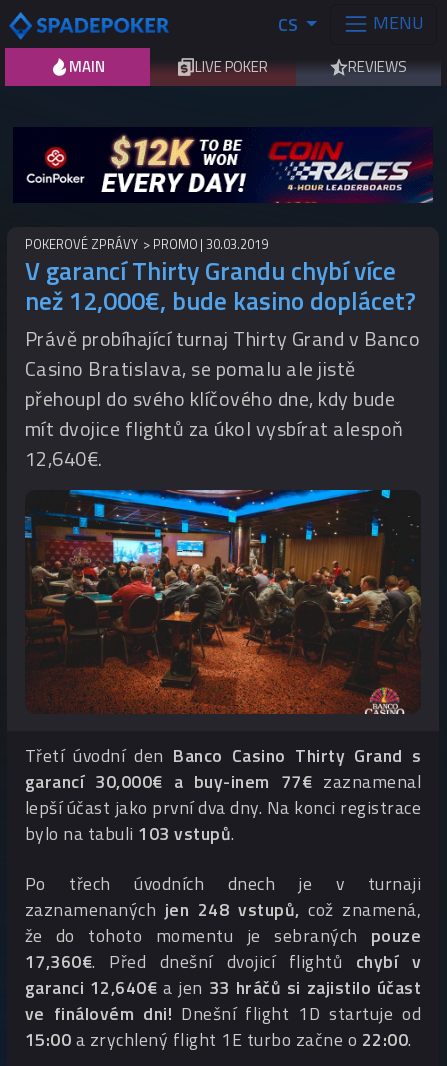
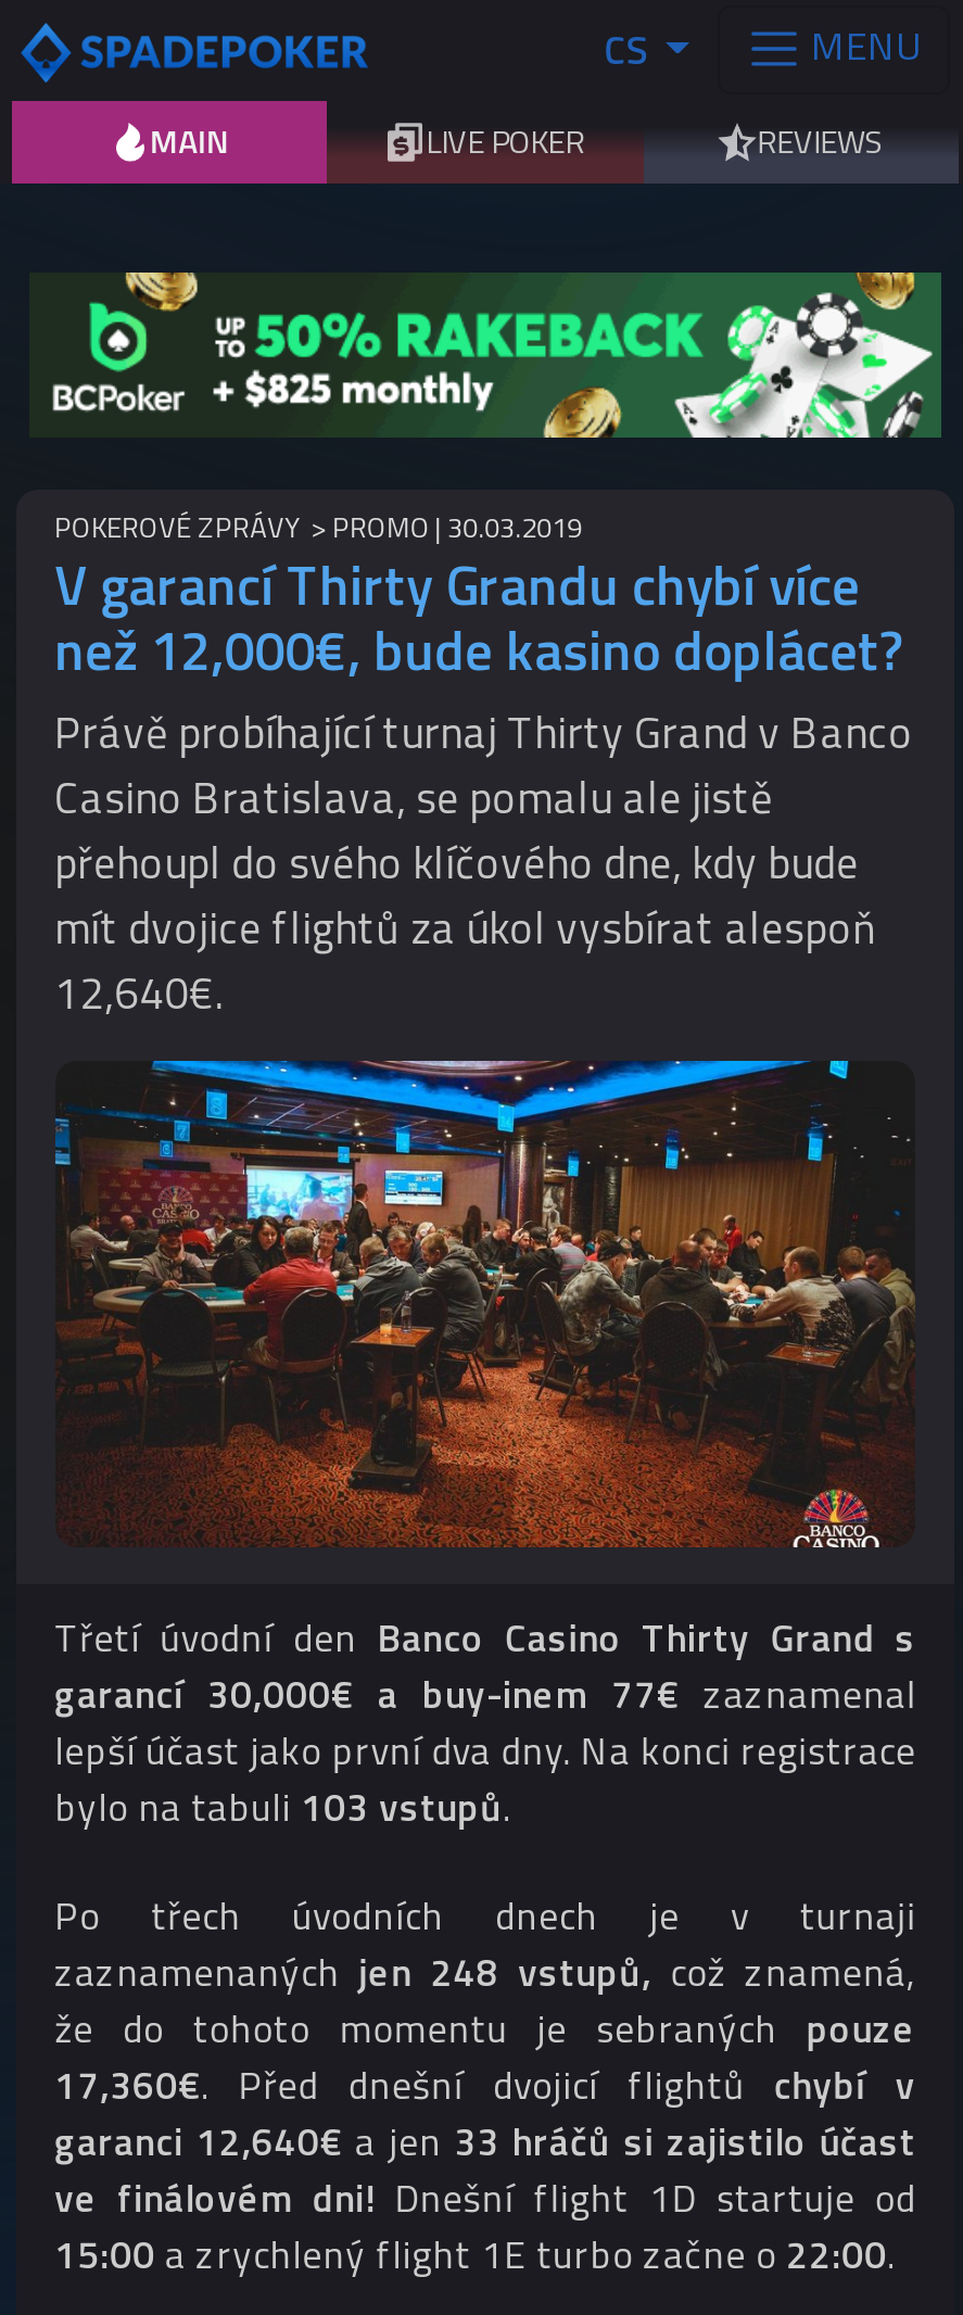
[14,127,434,204] [image] -> [31,270,941,440] [image]

